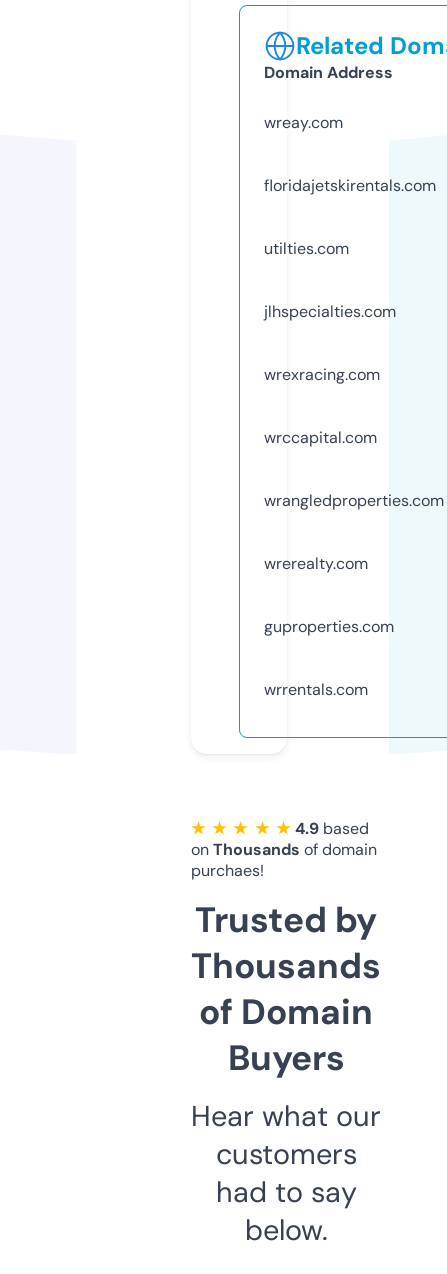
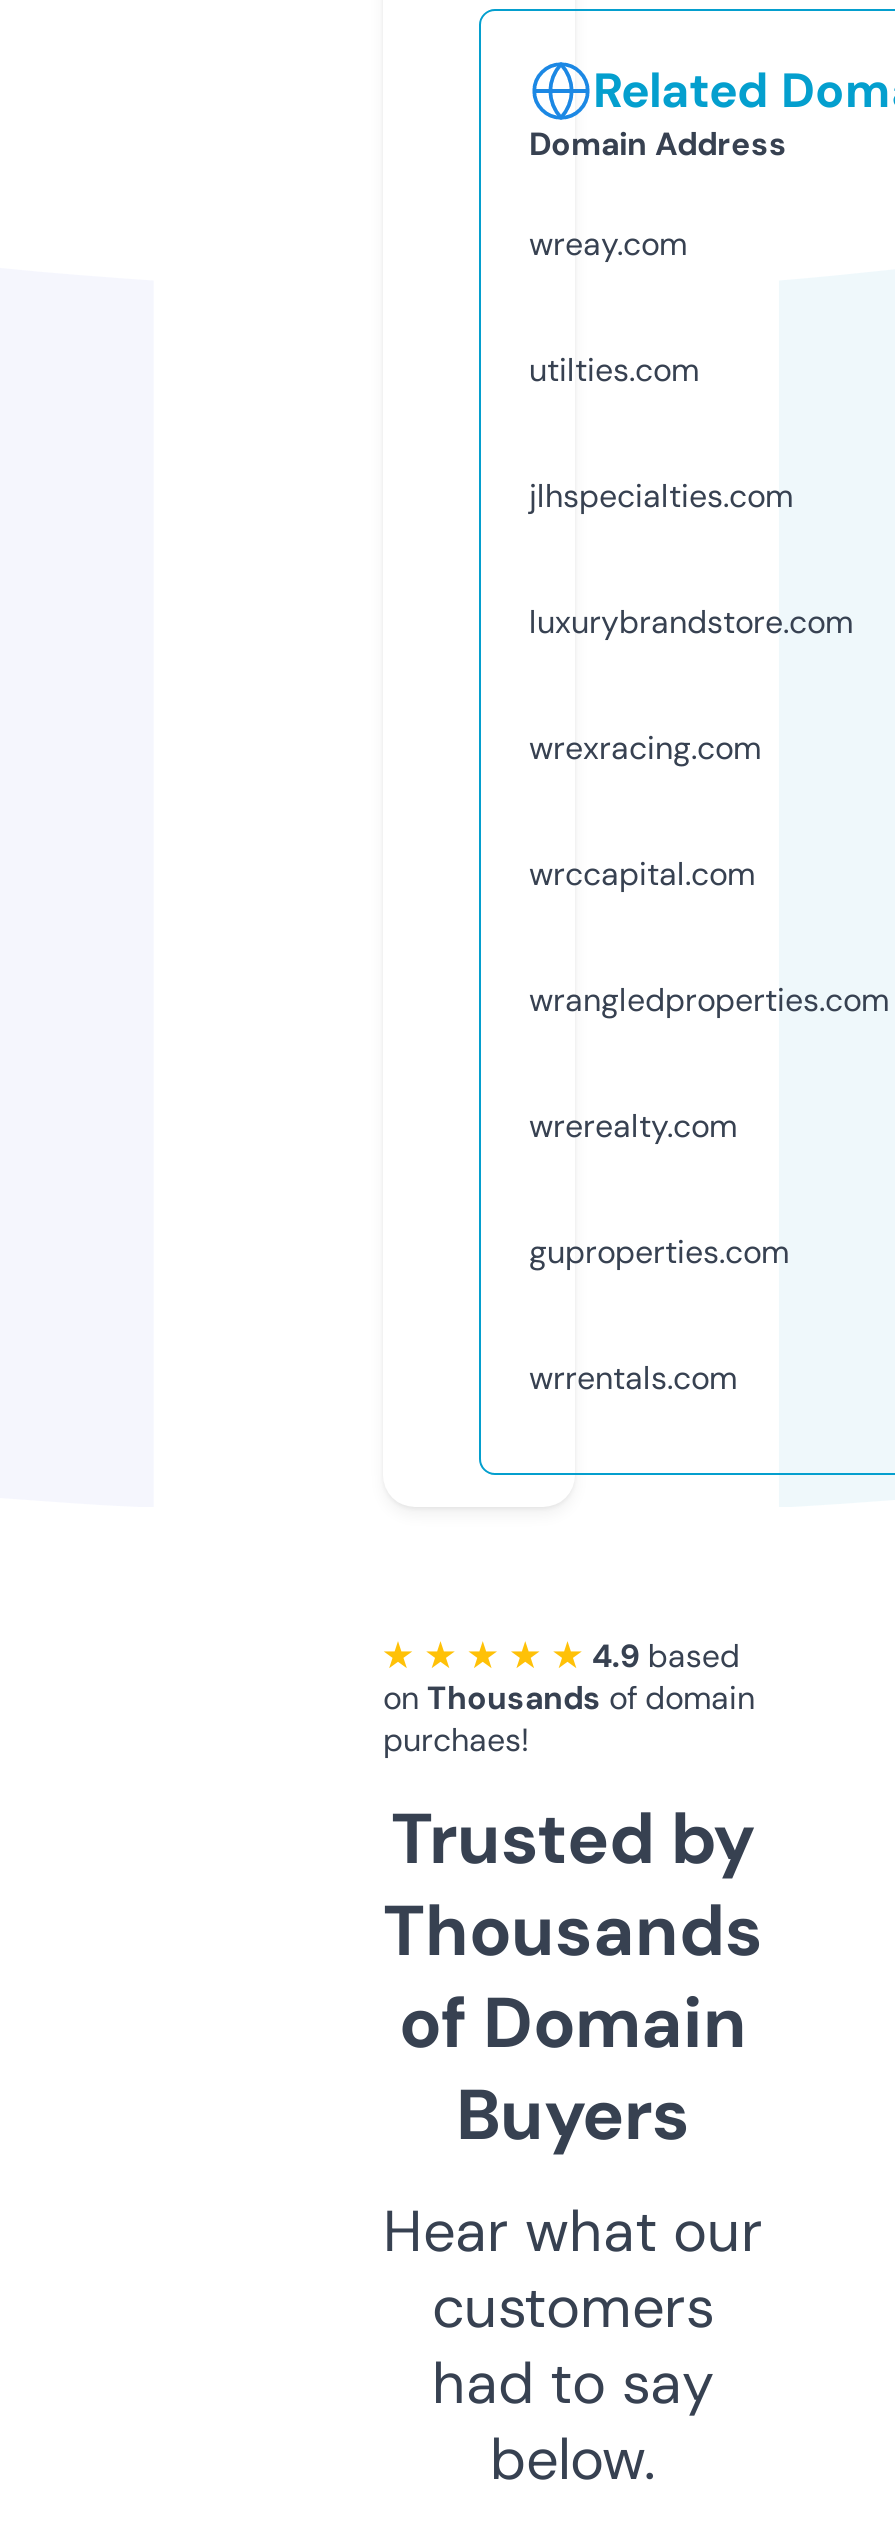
[264,175,436,196] floridajetskirentals.com -> none
moved [264,238,396,322] -> [529,349,793,517]: utilties.com | jlhspecialties.com
none -> [529,601,853,643] luxurybrandstore.com

